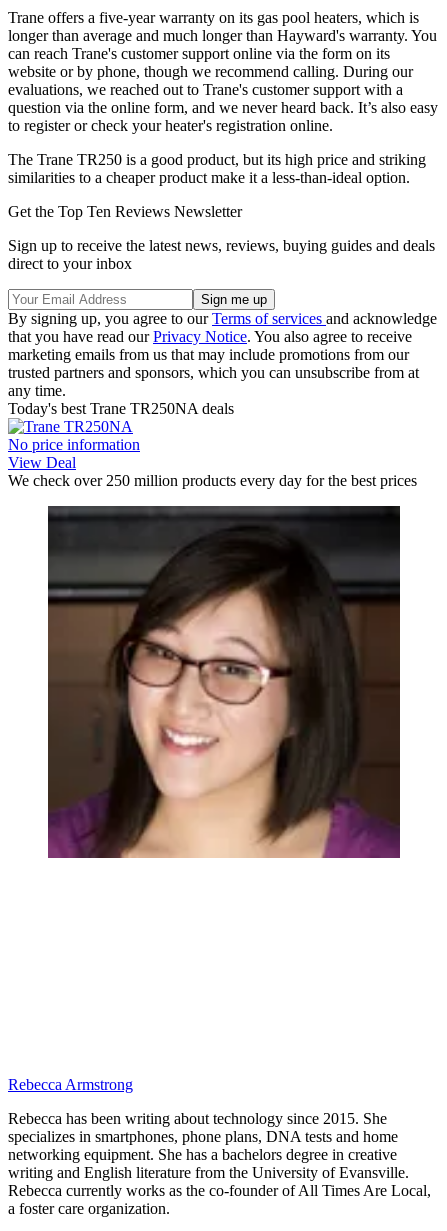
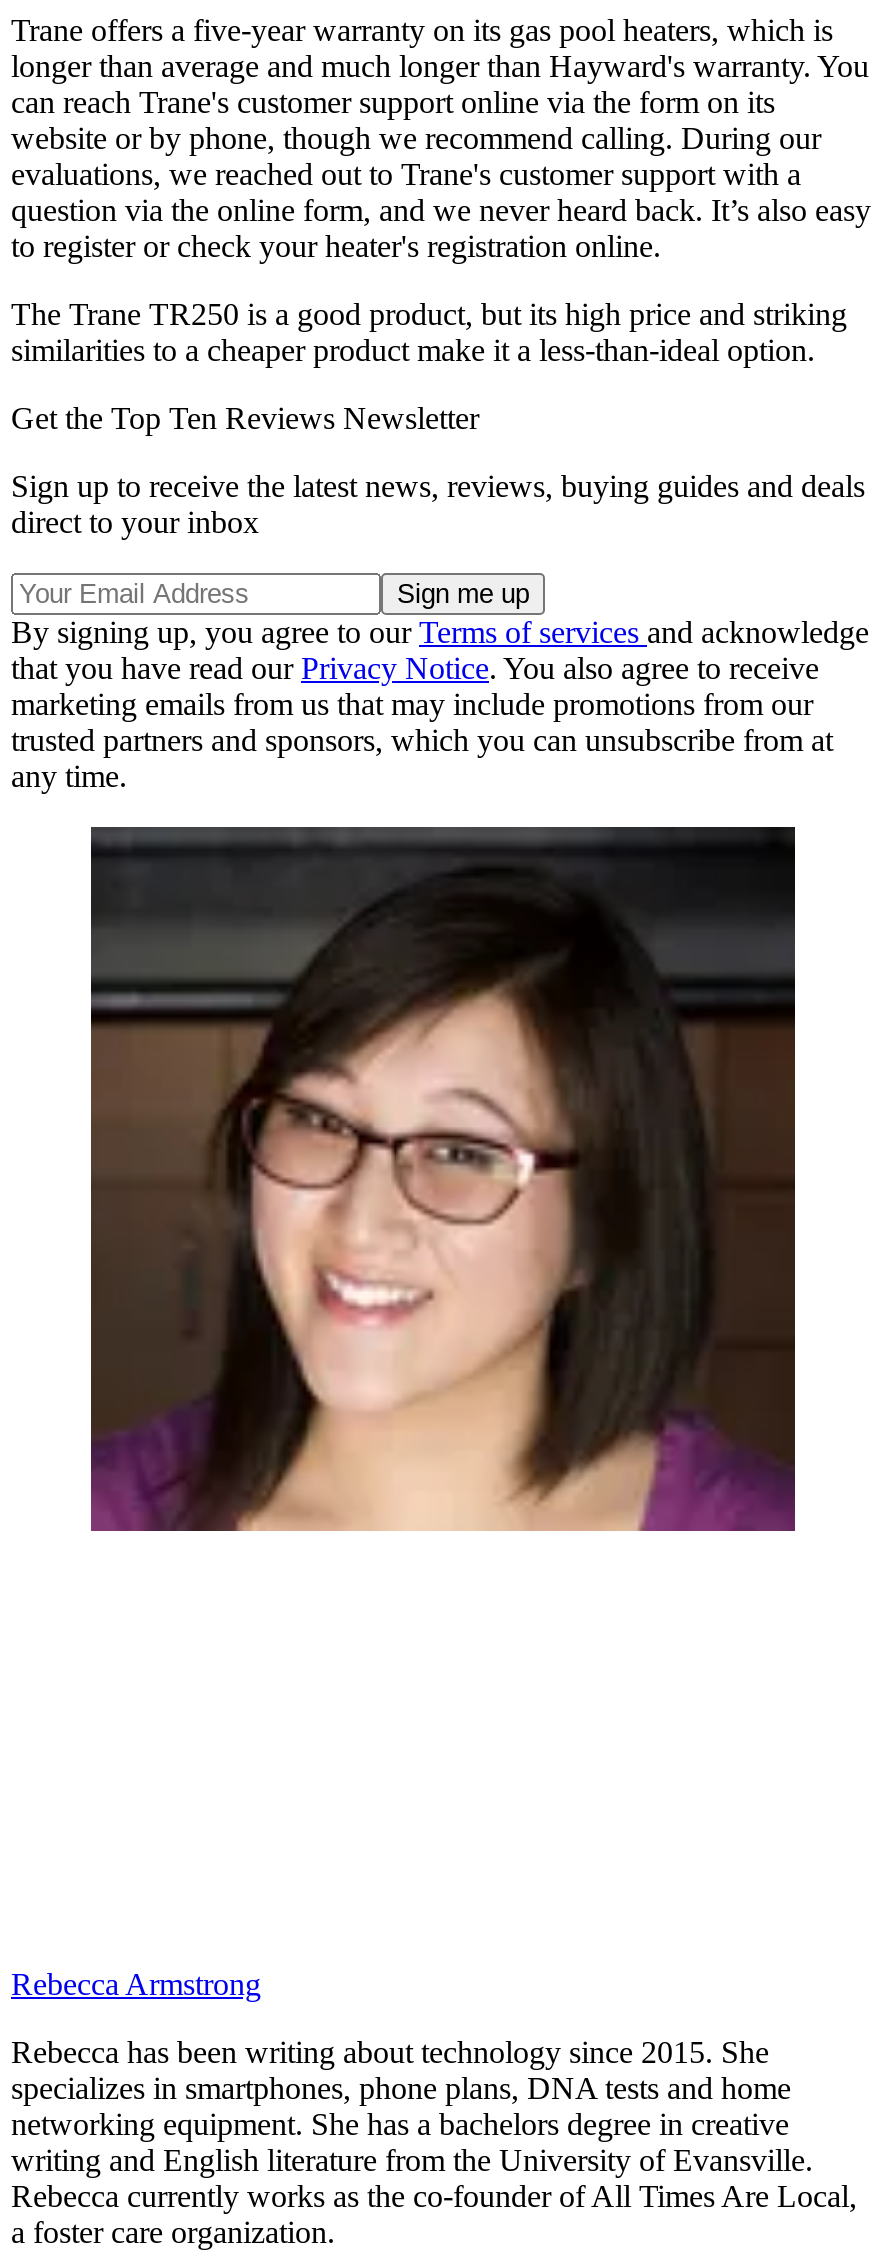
[8,400,417,489] Today's best Trane TR250NA deals | No price information | View Deal | We check over 250 million products every day for the best prices -> none

